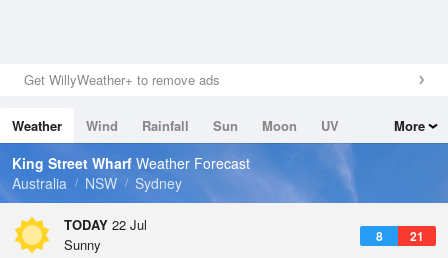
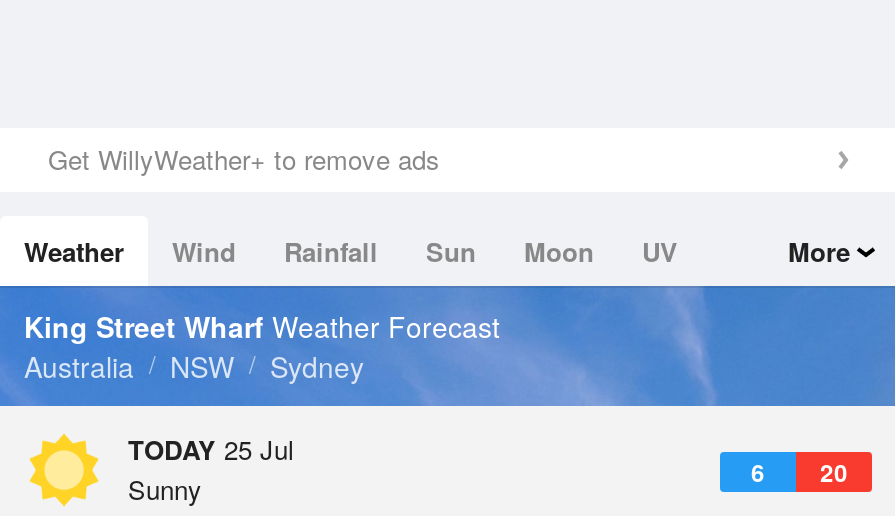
[64,215,147,234] TODAY 22 Jul -> [128,430,294,468] TODAY 25 Jul
[375,226,382,244] 8 -> [751,453,765,489] 6
[410,226,424,244] 21 -> [820,453,848,489] 20

